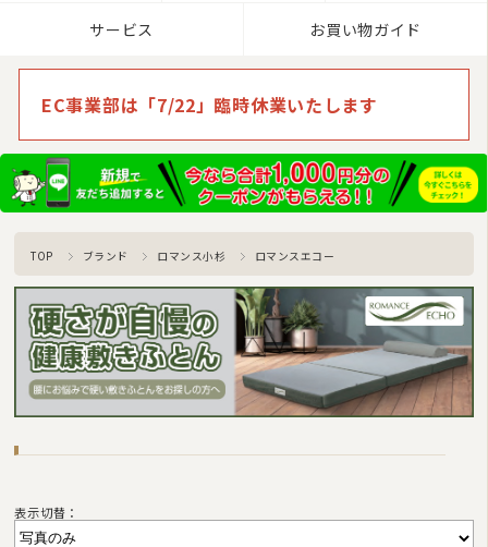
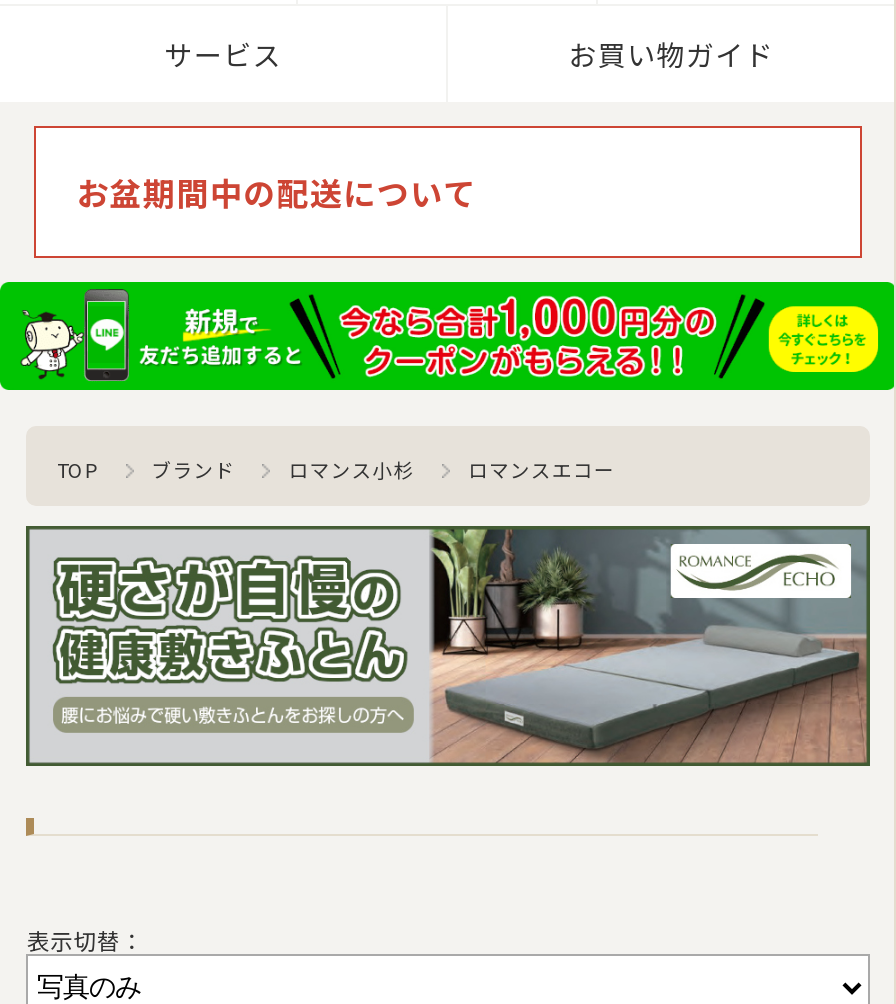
[42,92,378,118] EC事業部は「7/22」臨時休業いたします -> [76,168,477,216] お盆期間中の配送について

